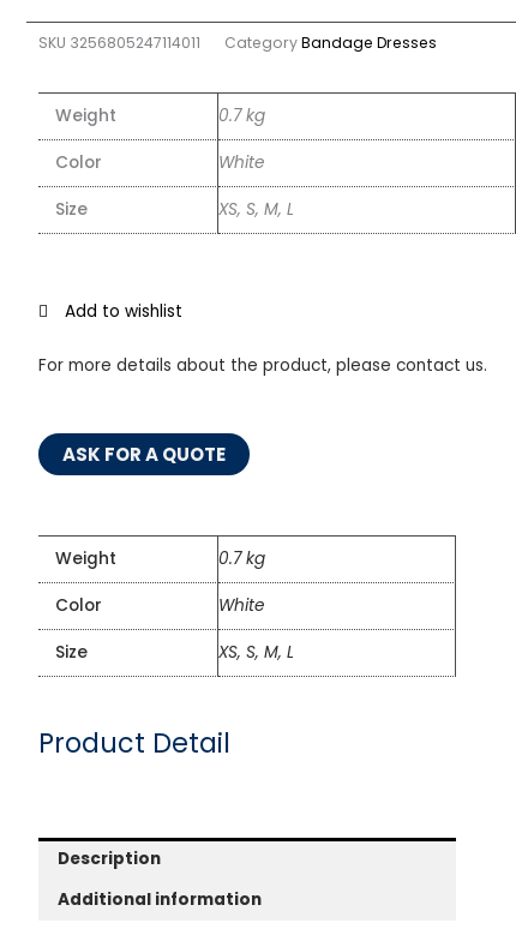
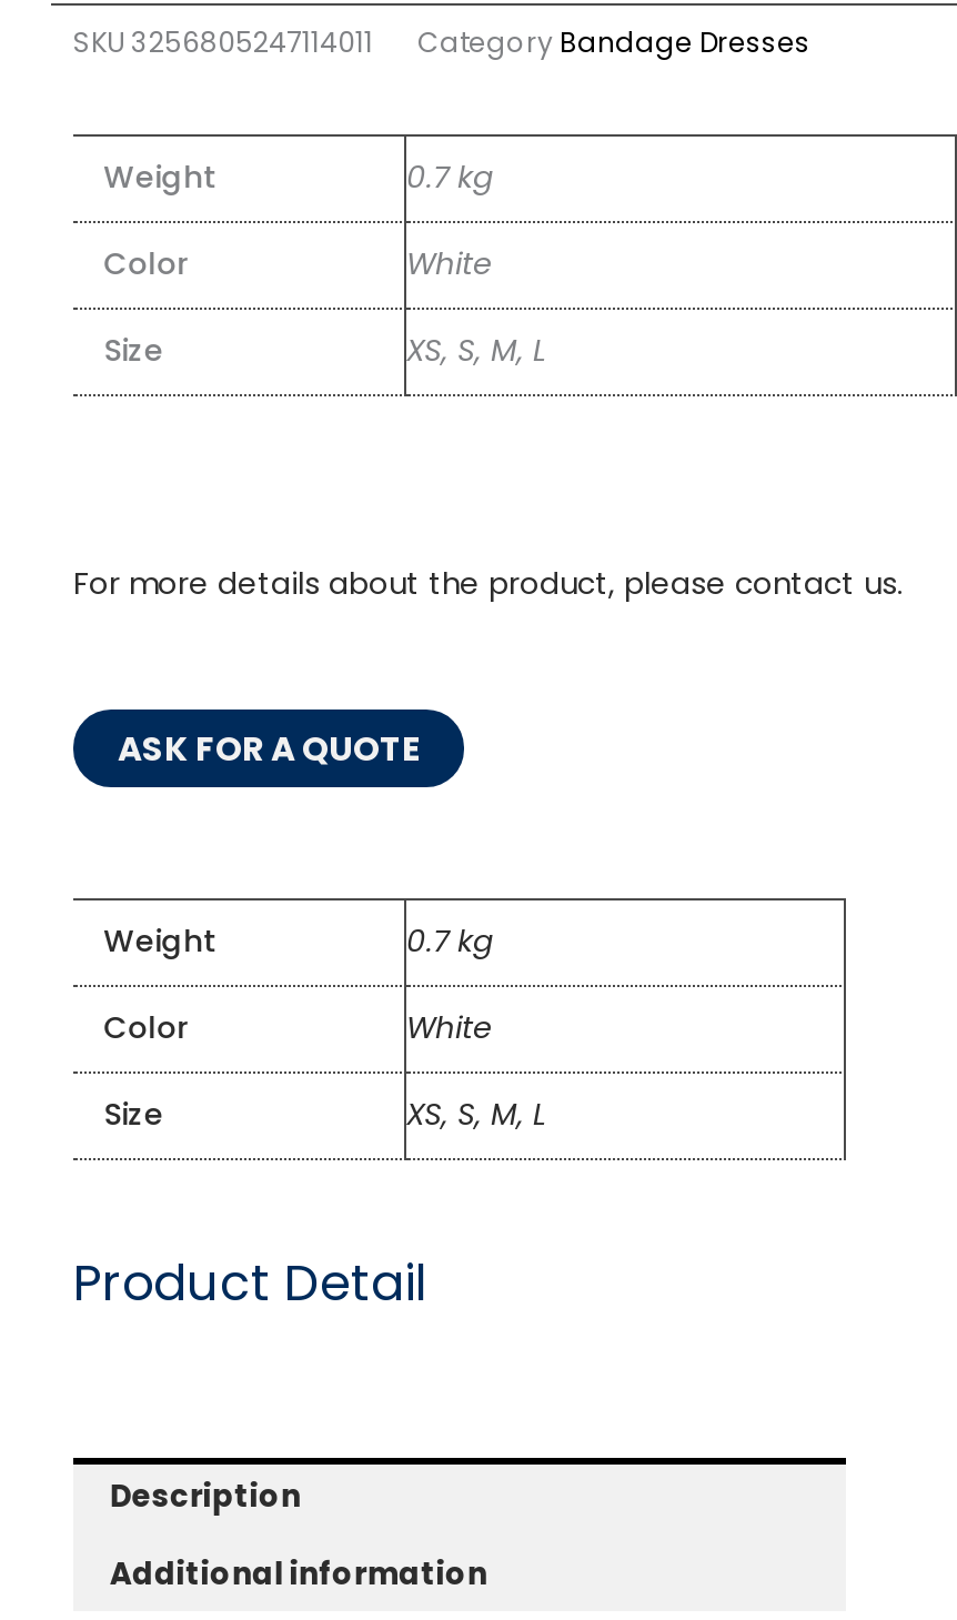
[65,300,182,323] Add to wishlist -> none

